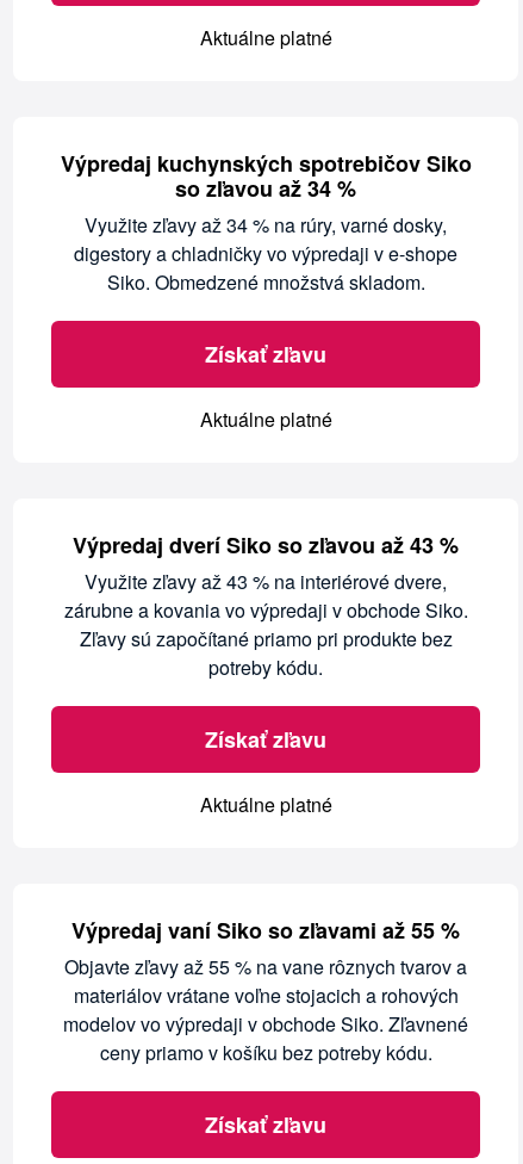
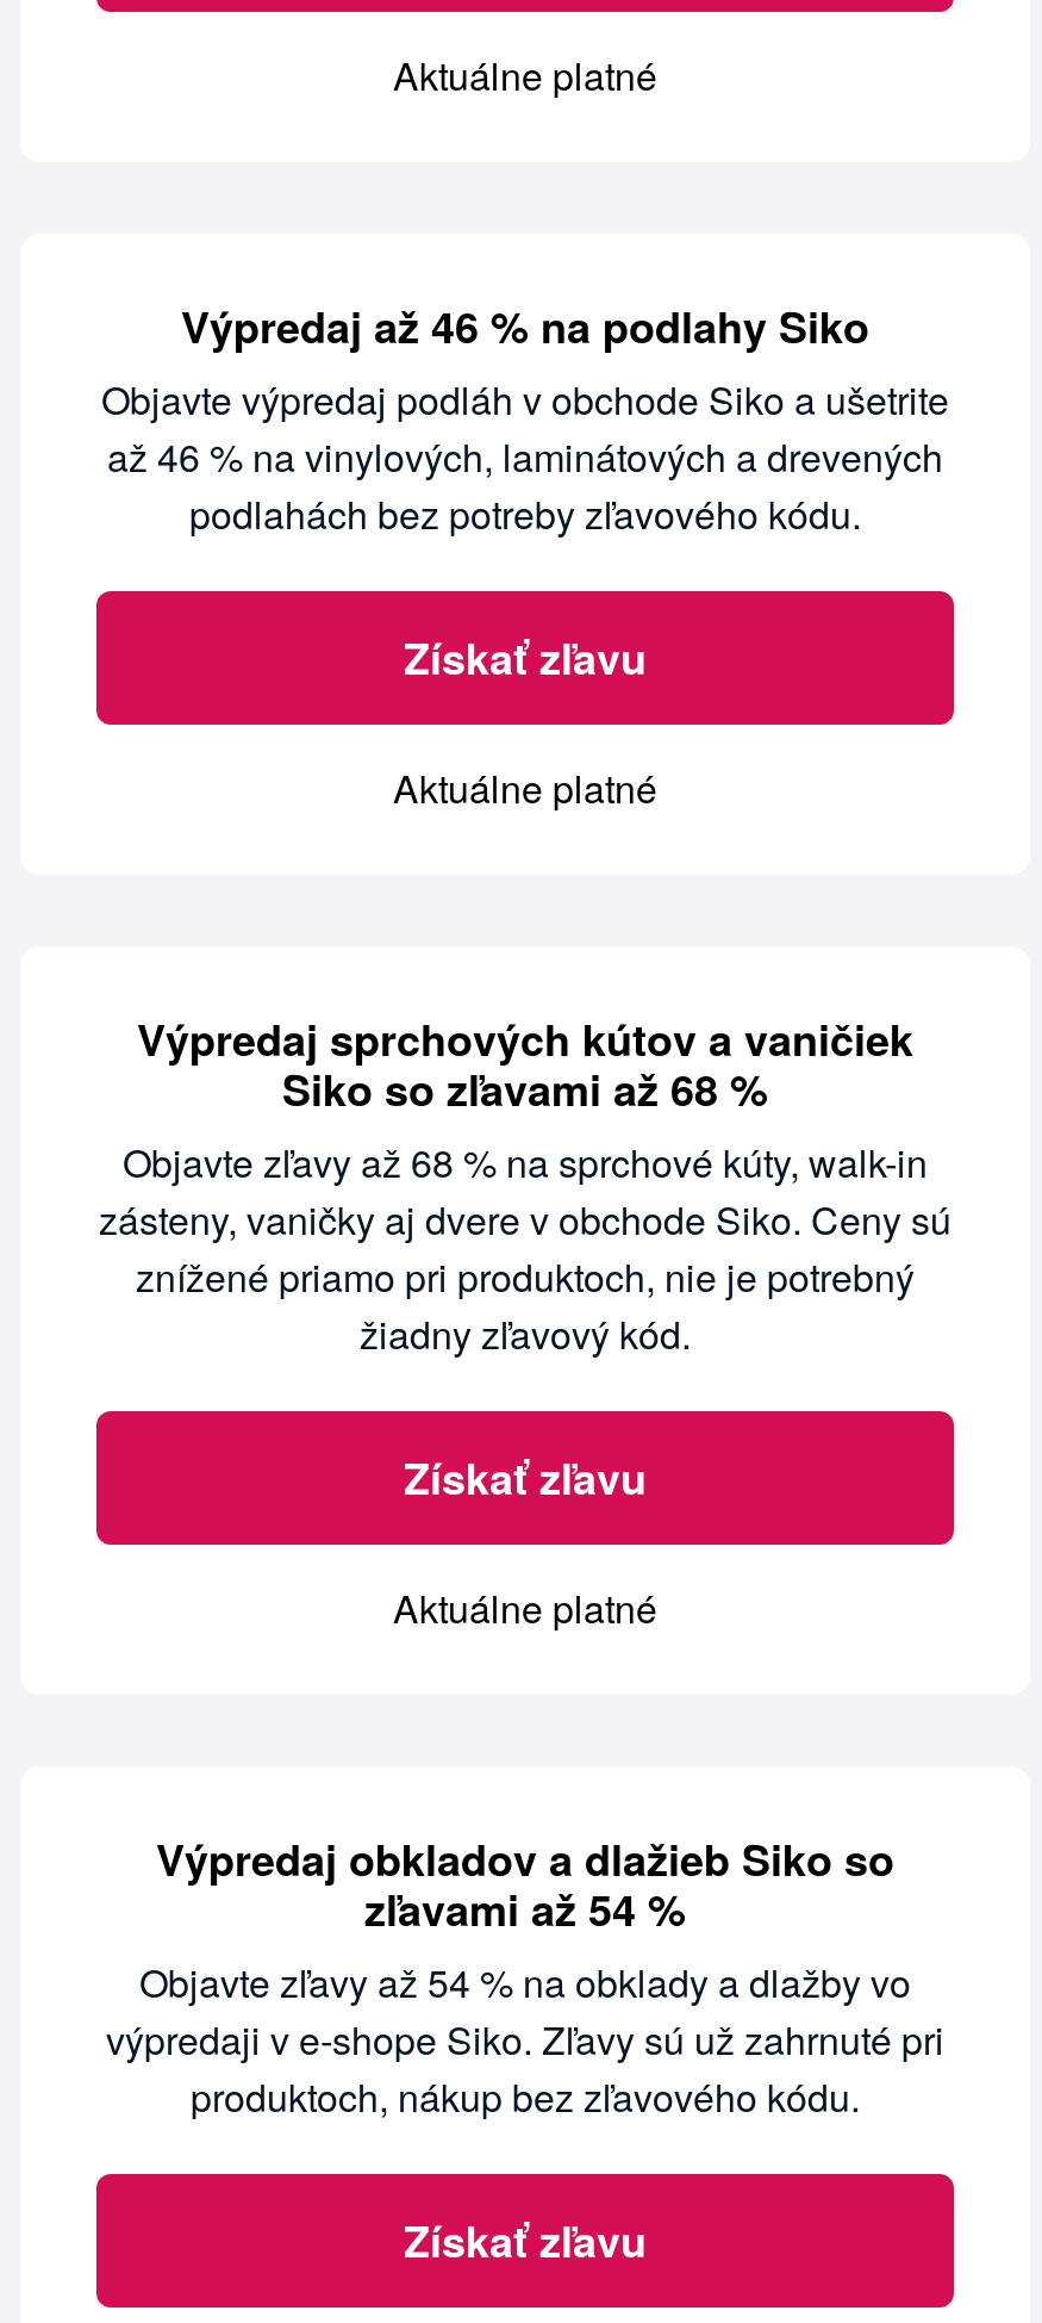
[60,148,471,296] Výpredaj kuchynských spotrebičov Siko | so zľavou až 34 % | Využite zľavy až 34 % na rúry, varné dosky, | digestory a chladničky vo výpredaji v e-shope | Siko. Obmedzené množstvá skladom. -> [101,296,949,541] Výpredaj až 46 % na podlahy Siko | Objavte výpredaj podláh v obchode Siko a ušetrite | až 46 % na vinylových, laminátových a drevených | podlahách bez potreby zľavového kódu.
moved [200,339,332,433] -> [393,627,657,815]: Získať zľavu | Aktuálne platné
[64,530,468,681] Výpredaj dverí Siko so zľavou až 43 % | Využite zľavy až 43 % na interiérové dvere, | zárubne a kovania vo výpredaji v obchode Siko. | Zľavy sú započítané priamo pri produkte bez | potreby kódu. -> [99,1008,951,1361] Výpredaj sprchových kútov a vaničiek | Siko so zľavami až 68 % | Objavte zľavy až 68 % na sprchové kúty, walk-in | zásteny, vaničky aj dvere v obchode Siko. Ceny sú | znížené priamo pri produktoch, nie je potrebný | žiadny zľavový kód.
[63,915,468,1066] Výpredaj vaní Siko so zľavami až 55 % | Objavte zľavy až 55 % na vane rôznych tvarov a | materiálov vrátane voľne stojacich a rohových | modelov vo výpredaji v obchode Siko. Zľavnené | ceny priamo v košíku bez potreby kódu. -> [106,1828,944,2124] Výpredaj obkladov a dlažieb Siko so | zľavami až 54 % | Objavte zľavy až 54 % na obklady a dlažby vo | výpredaji v e-shope Siko. Zľavy sú už zahrnuté pri | produktoch, nákup bez zľavového kódu.

